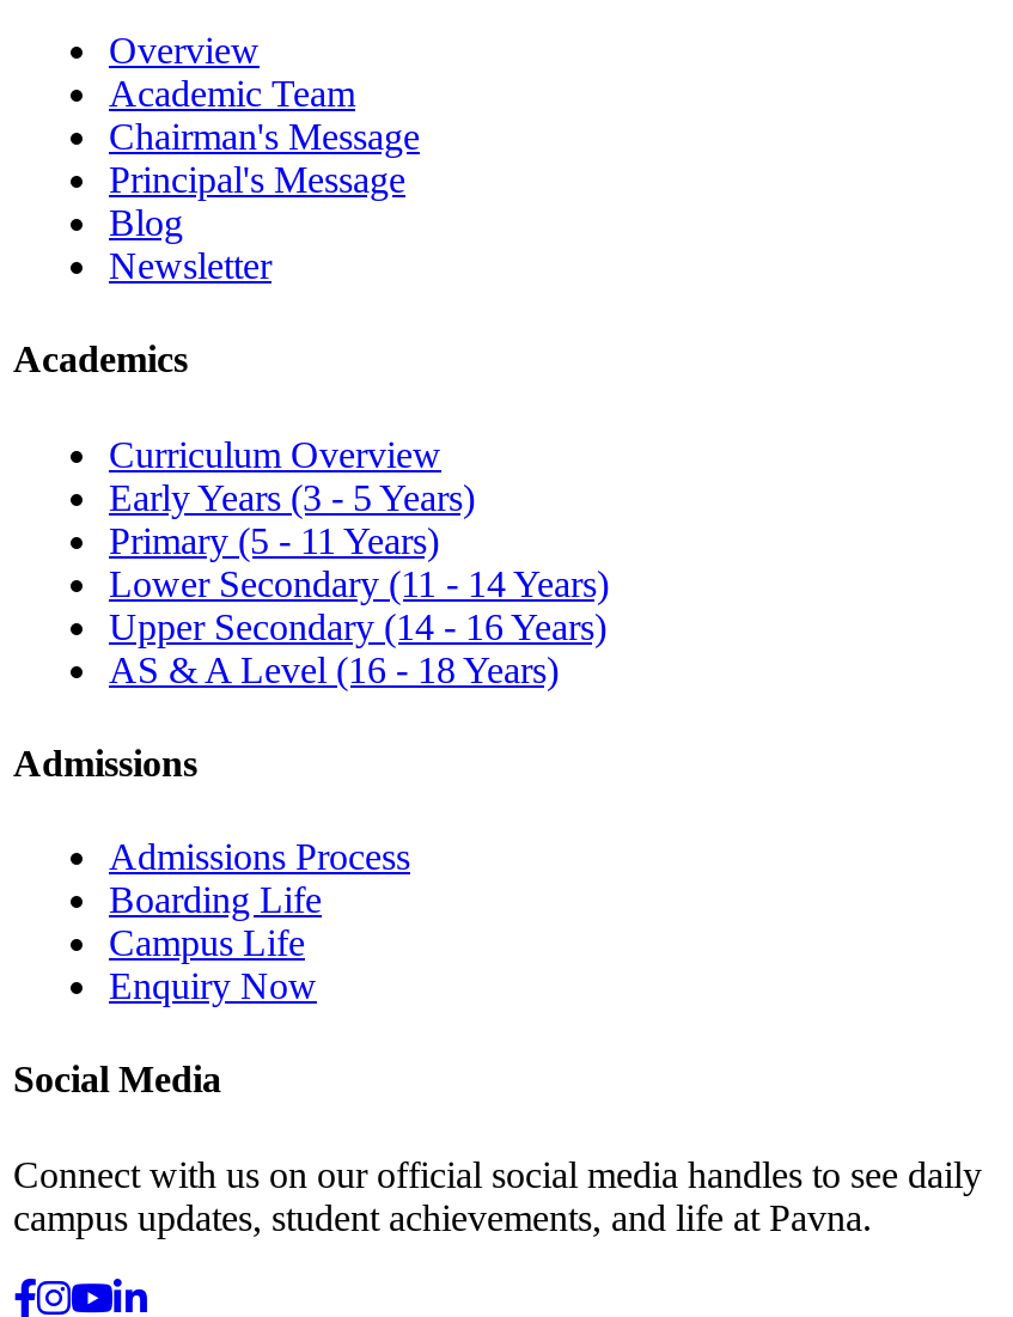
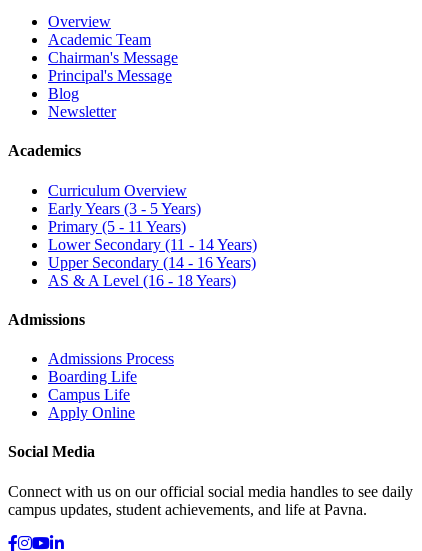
[109,966,317,1006] Enquiry Now -> [48,404,135,421] Apply Online

